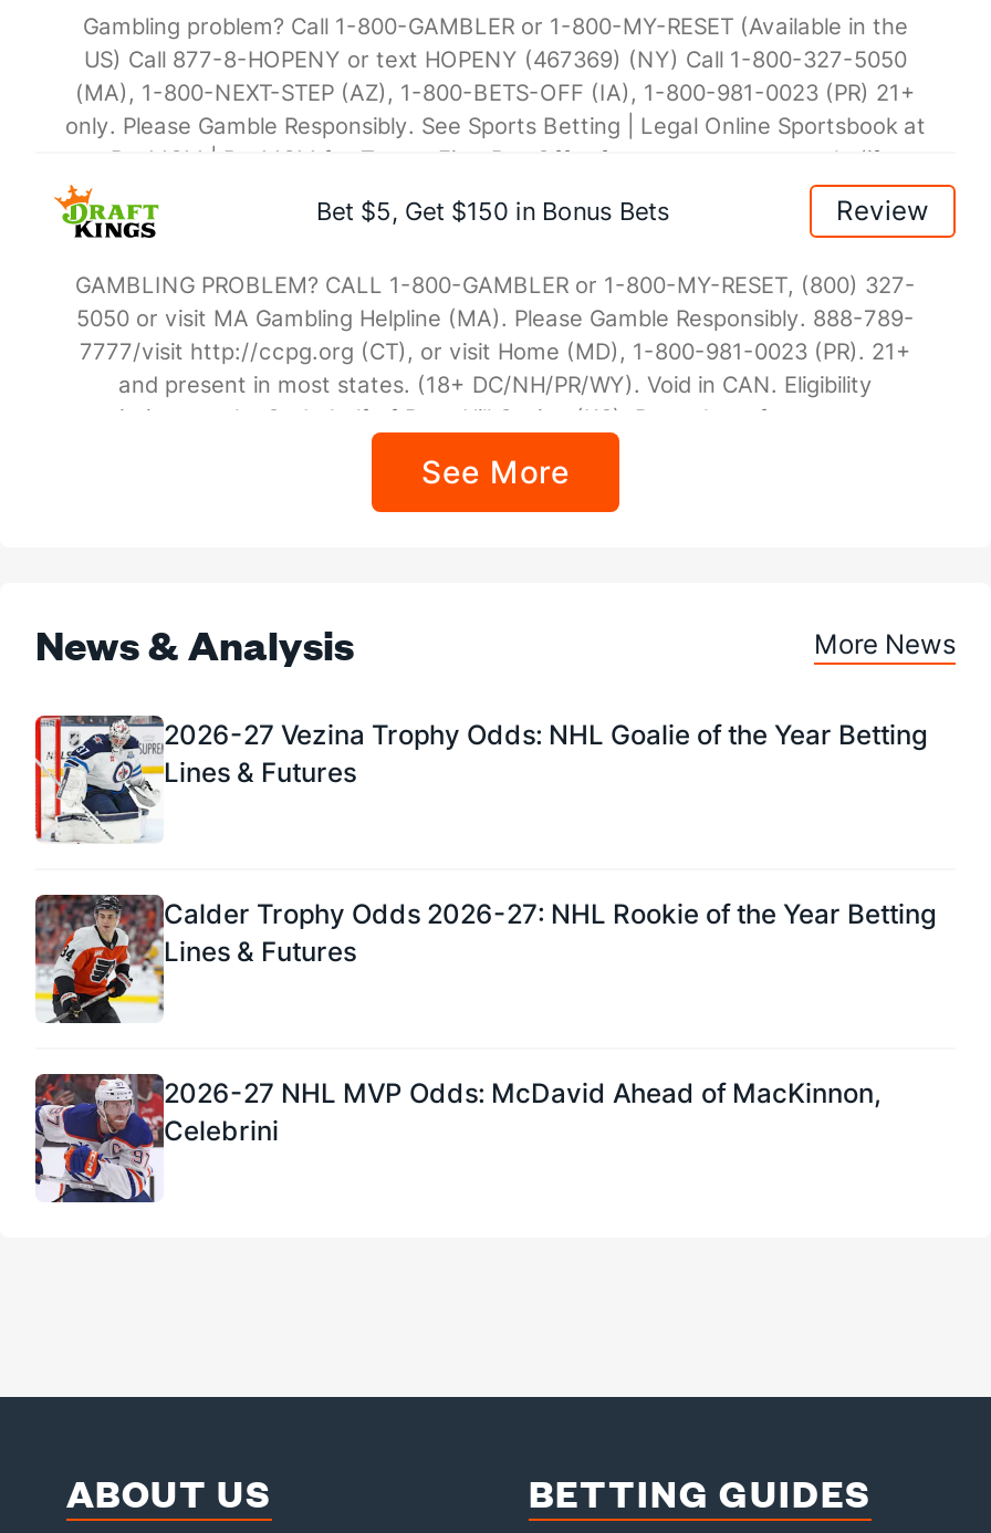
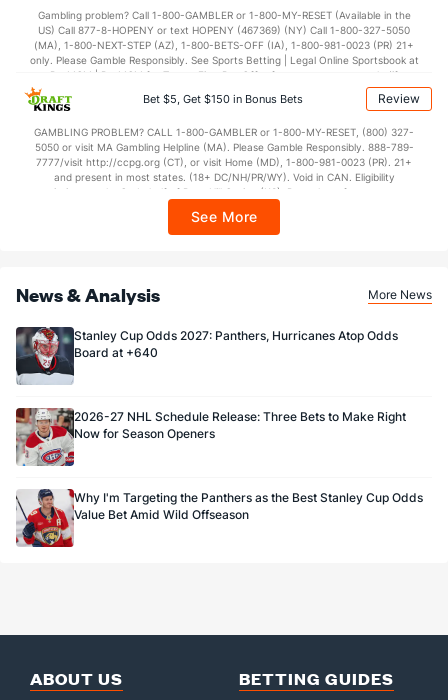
[33,713,927,842] [image] | 2026-27 Vezina Trophy Odds: NHL Goalie of the Year Betting | Lines & Futures -> [15,326,398,385] [image] | Stanley Cup Odds 2027: Panthers, Hurricanes Atop Odds | Board at +640
[35,893,936,1025] [image] | Calder Trophy Odds 2026-27: NHL Rookie of the Year Betting | Lines & Futures -> [15,407,406,467] [image] | 2026-27 NHL Schedule Release: Three Bets to Make Right | Now for Season Openers
[33,1072,880,1204] [image] | 2026-27 NHL MVP Odds: McDavid Ahead of MacKinnon, | Celebrini -> [15,489,423,548] [image] | Why I'm Targeting the Panthers as the Best Stanley Cup Odds | Value Bet Amid Wild Offseason

